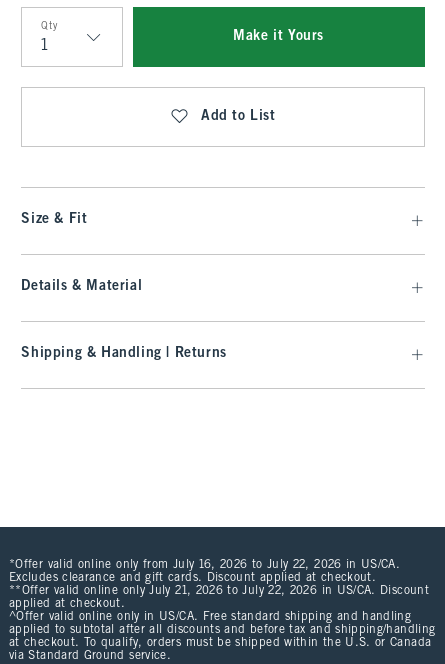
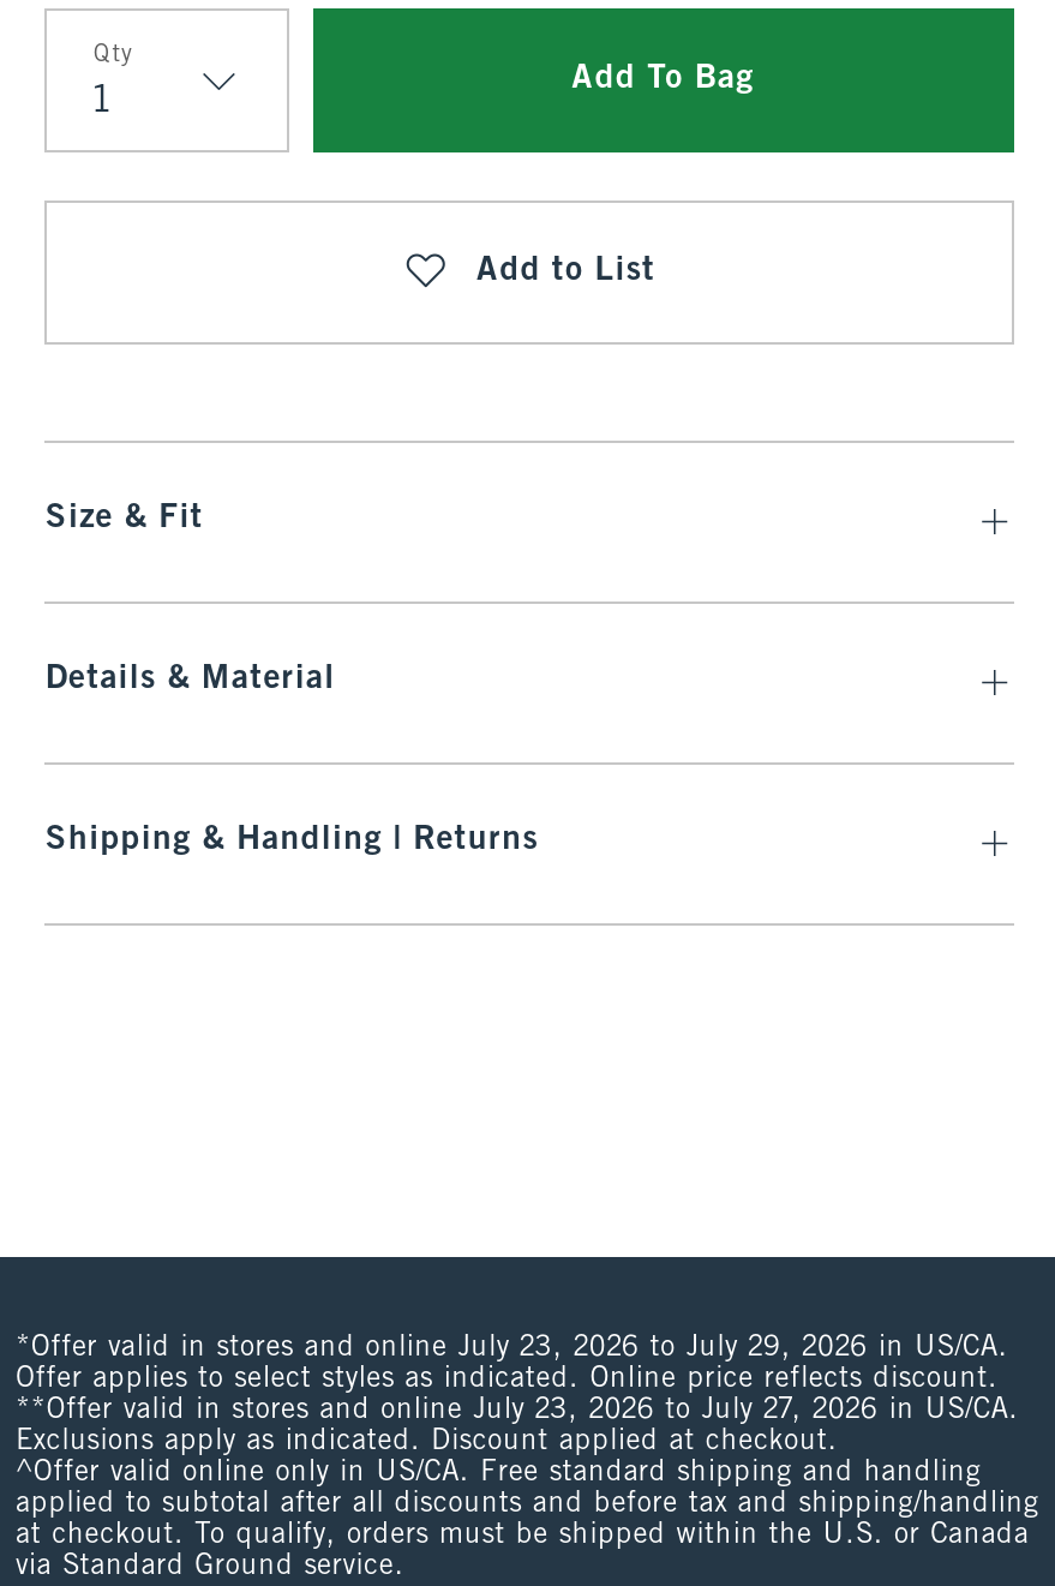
[233,30,324,43] Make it Yours -> [572,64,754,95] Add To Bag
[9,559,429,610] *Offer valid online only from July 16, 2026 to July 22, 2026 in US/CA. | Excludes clearance and gift cards. Discount applied at checkout. | **Offer valid online only July 21, 2026 to July 22, 2026 in US/CA. Discount | applied at checkout. -> [16,1334,1019,1456] *Offer valid in stores and online July 23, 2026 to July 29, 2026 in US/CA. | Offer applies to select styles as indicated. Online price reflects discount. | **Offer valid in stores and online July 23, 2026 to July 27, 2026 in US/CA. | Exclusions apply as indicated. Discount applied at checkout.

